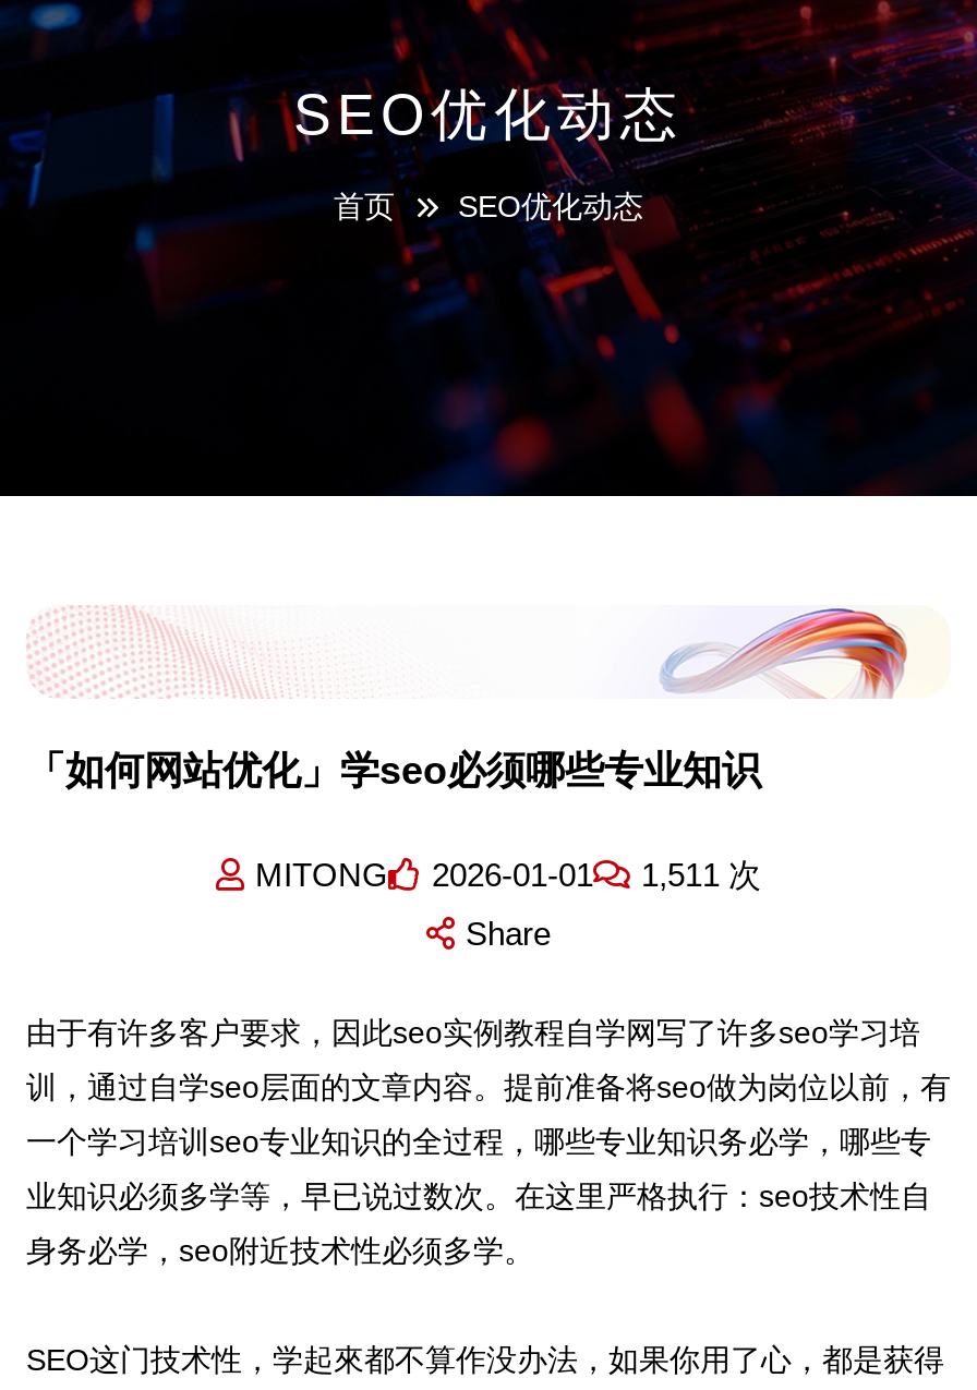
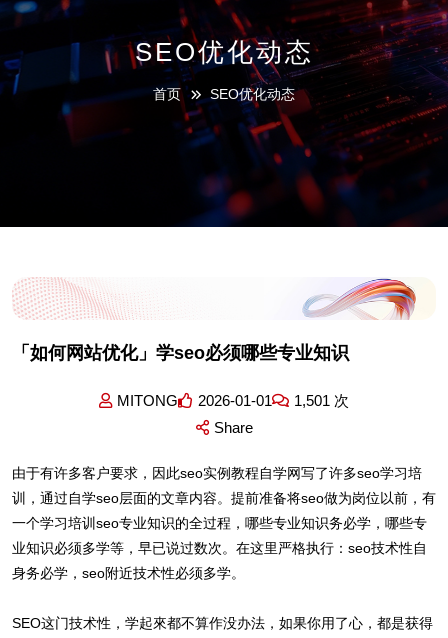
[255,856,761,893] MITONG 2026-01-01 1,511 次 -> [117,392,349,409] MITONG 2026-01-01 1,501 次

